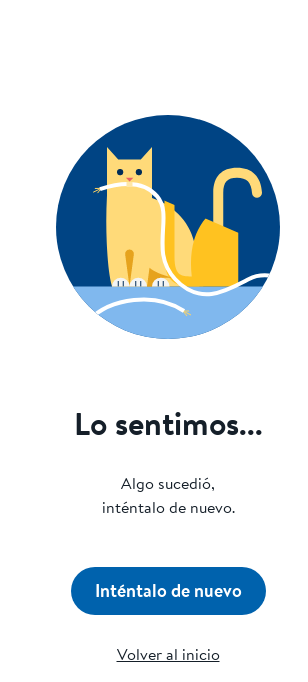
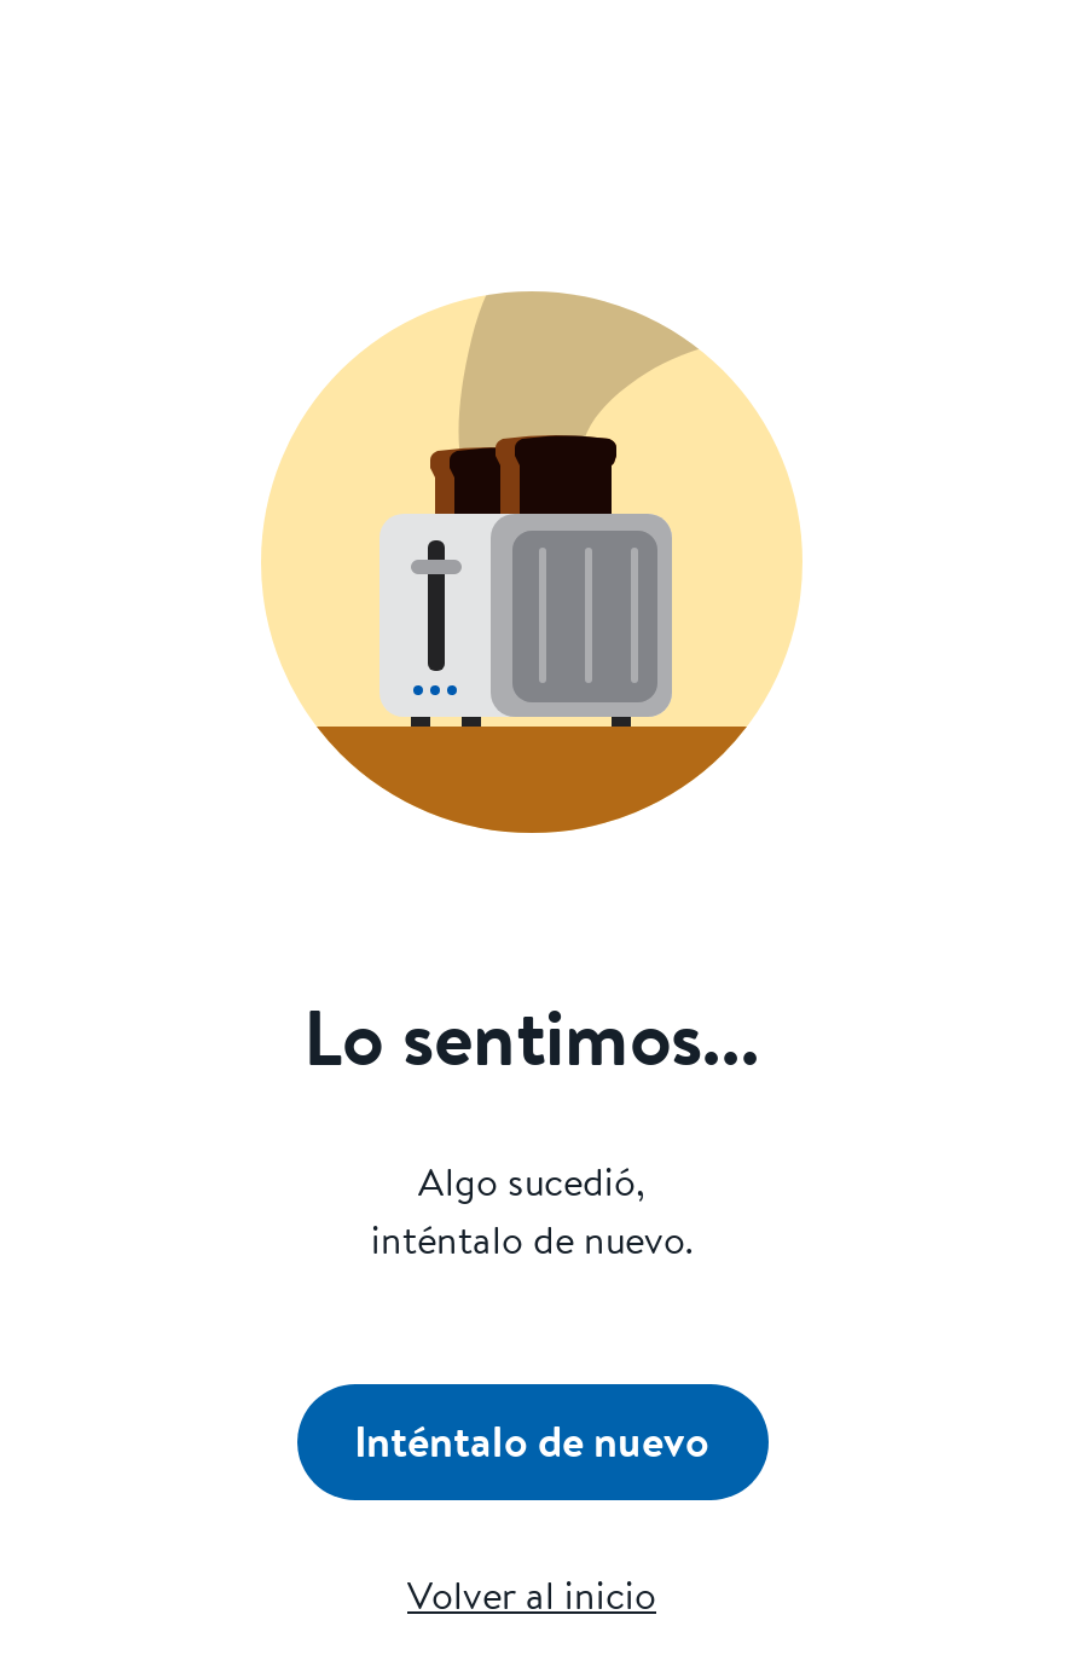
[55,114,281,340] [image] -> [261,291,802,835] [image]

